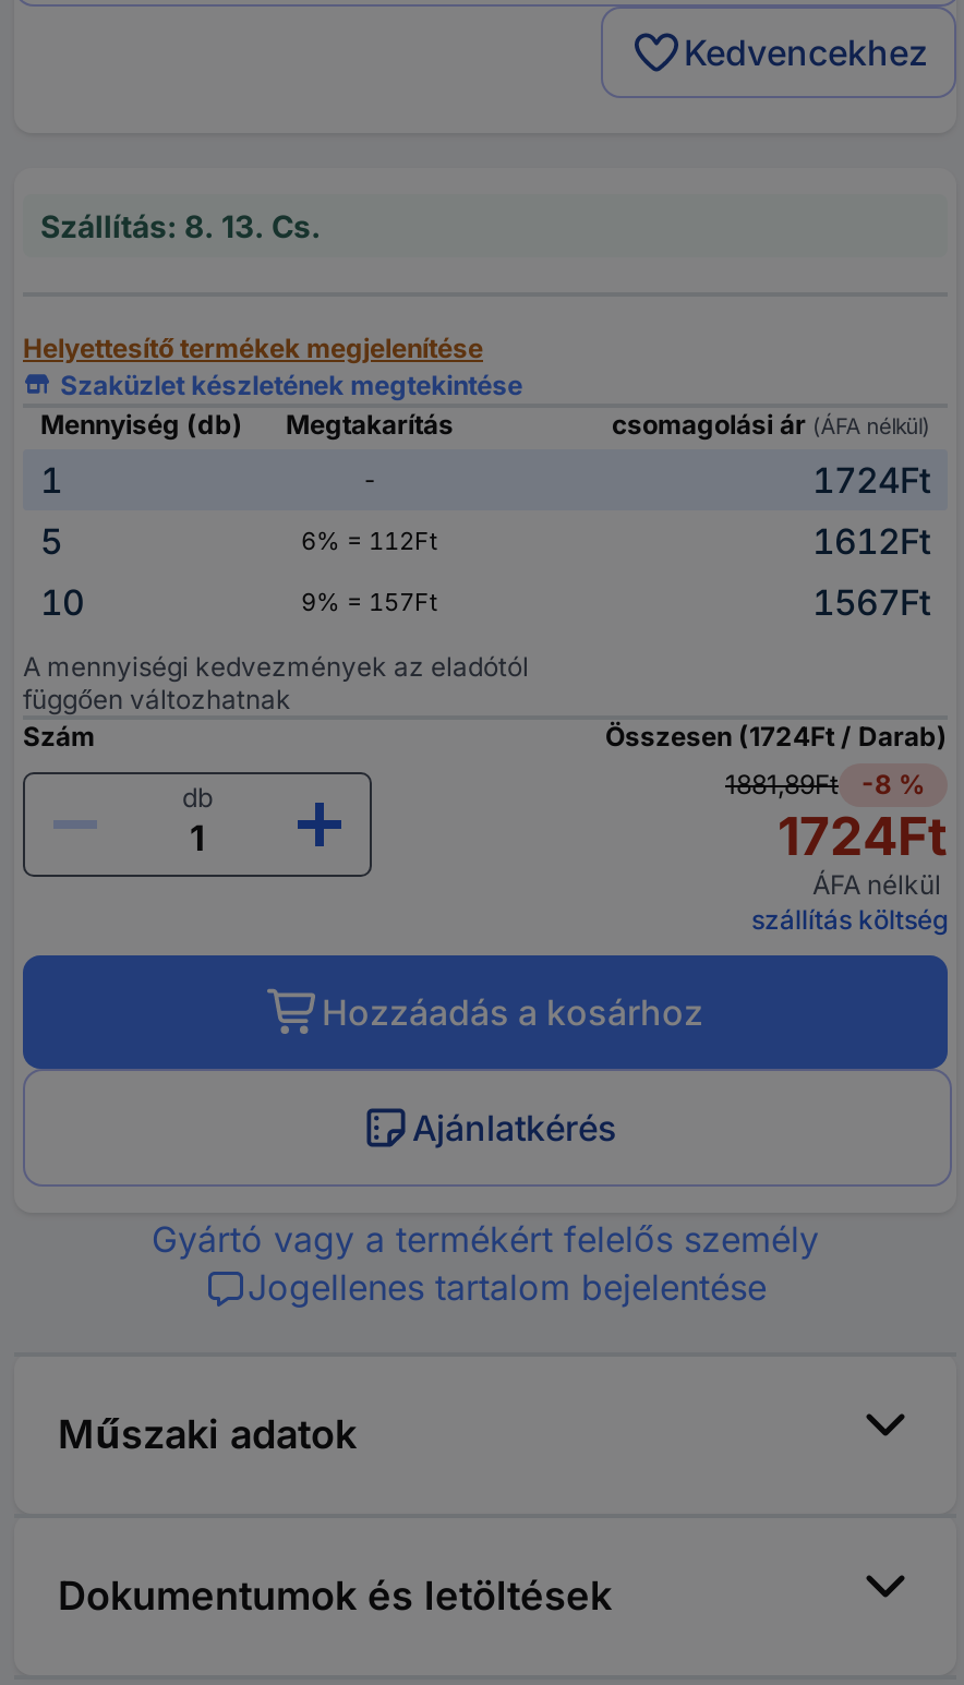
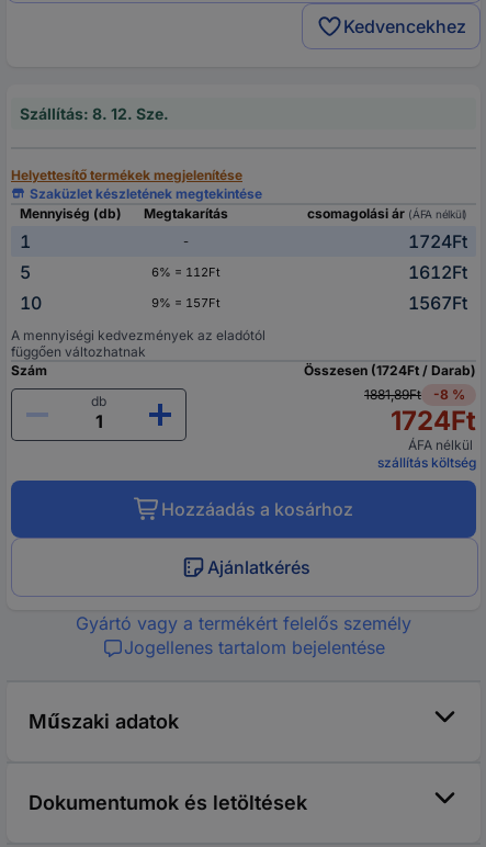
[40,206,322,243] Szállítás: 8. 13. Cs. -> [20,104,169,122] Szállítás: 8. 12. Sze.

